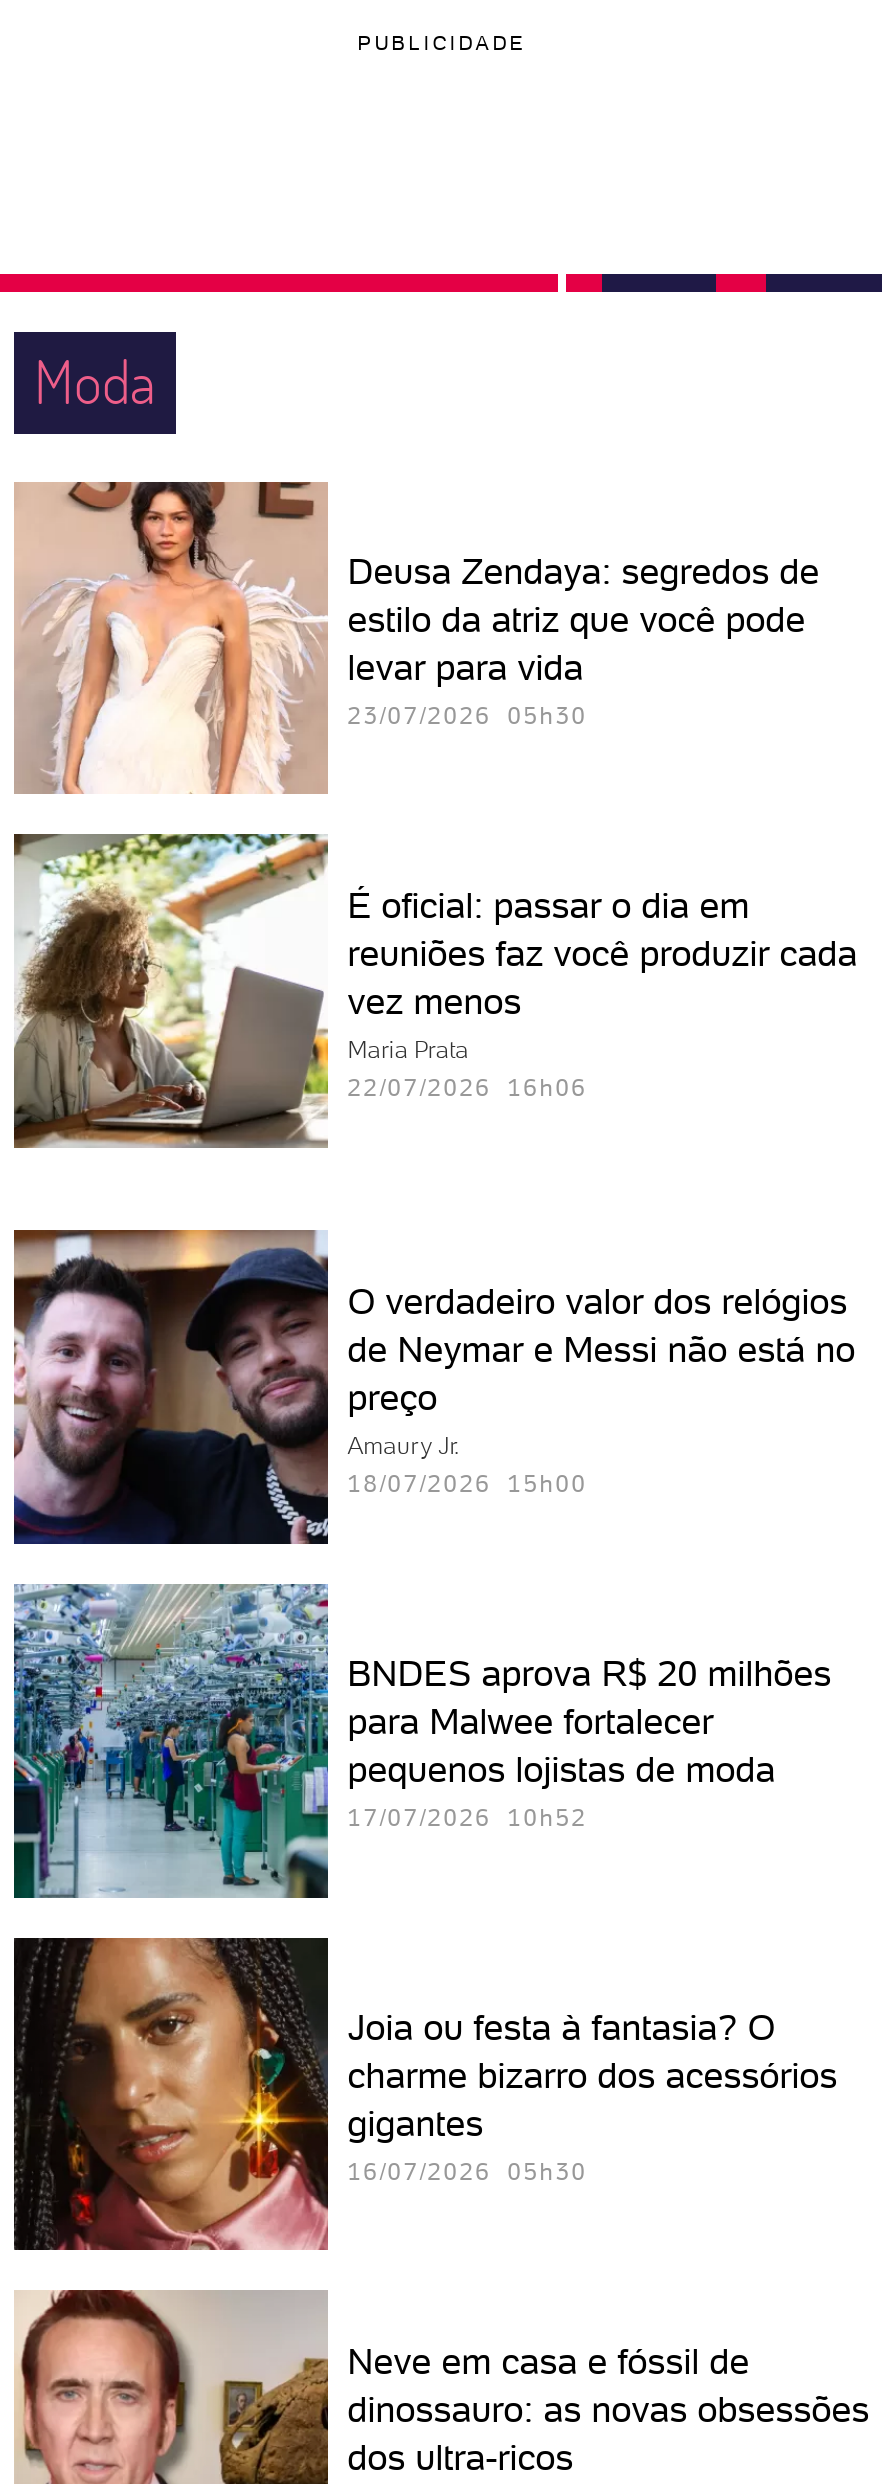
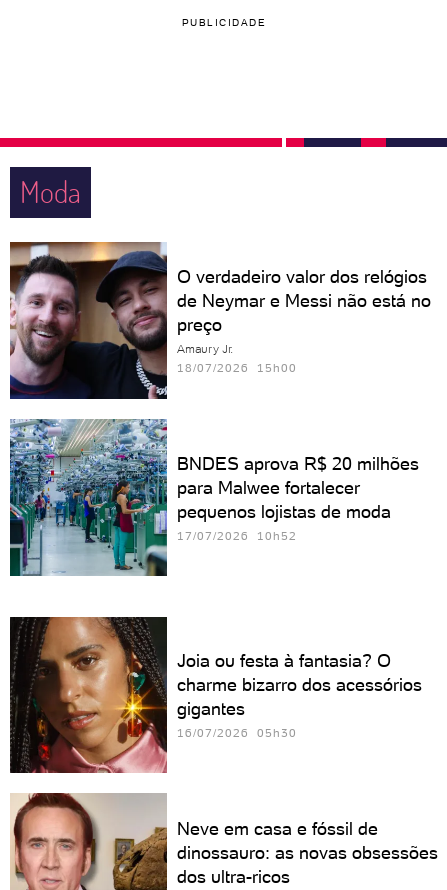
[14,481,820,795] [image] | Deusa Zendaya: segredos de | estilo da atriz que você pode | levar para vida | 23/07/2026 05h30 -> none
[12,831,858,1149] [image] | É oficial: passar o dia em | reuniões faz você produzir cada | vez menos | Maria Prata | 22/07/2026 16h06 -> none
moved [10,1227,856,1831] -> [8,241,431,543]: [image] | O verdadeiro valor dos relógios | de Neymar e Messi não está no | ... | pequenos lojistas de moda | 17/07/2026 10h52

